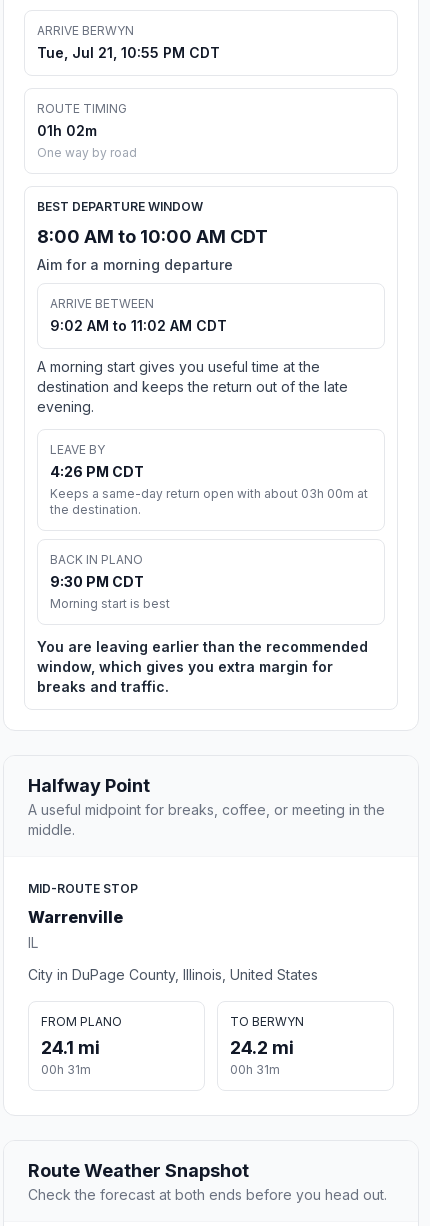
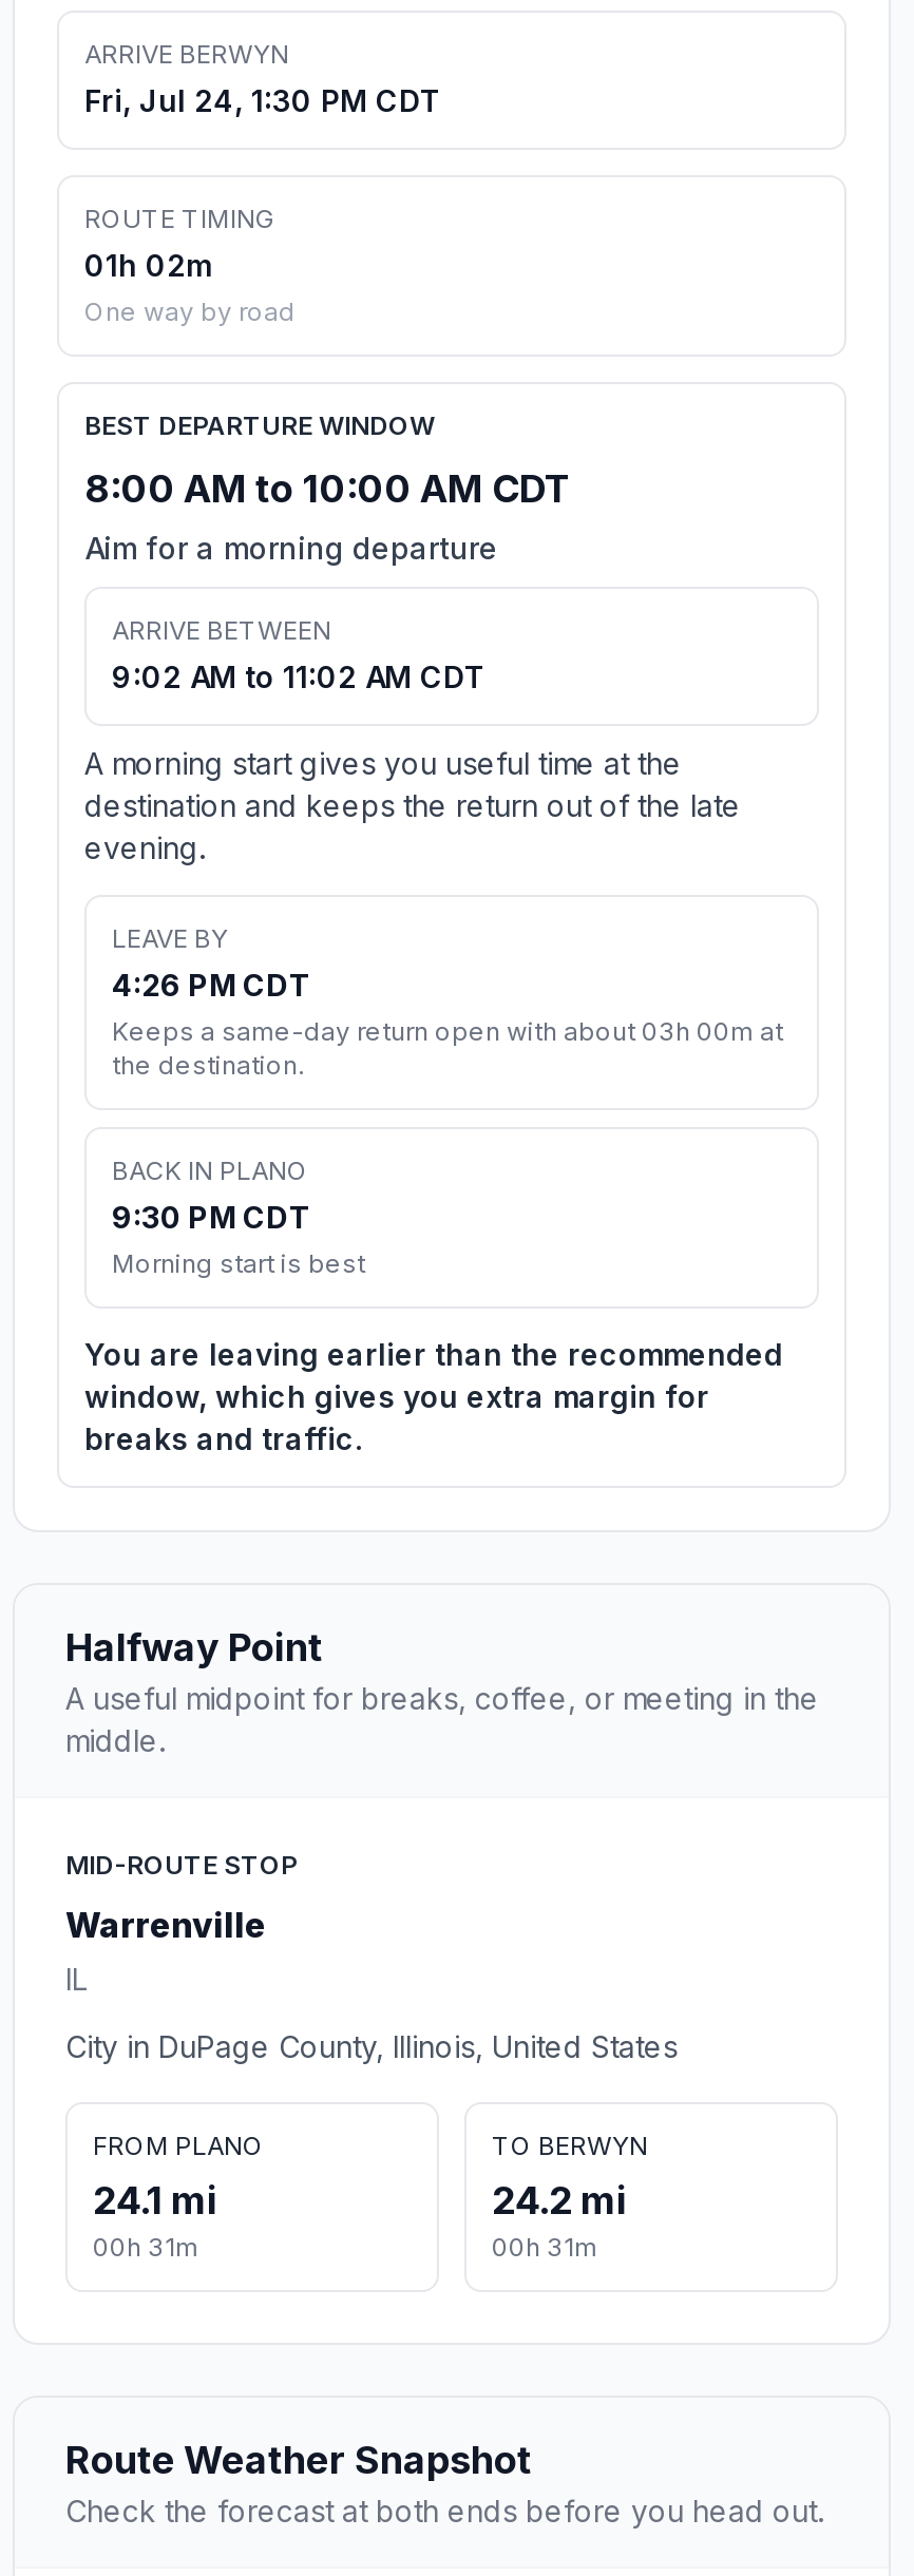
[37,44,220,61] Tue, Jul 21, 10:55 PM CDT -> [84,83,441,119] Fri, Jul 24, 1:30 PM CDT

